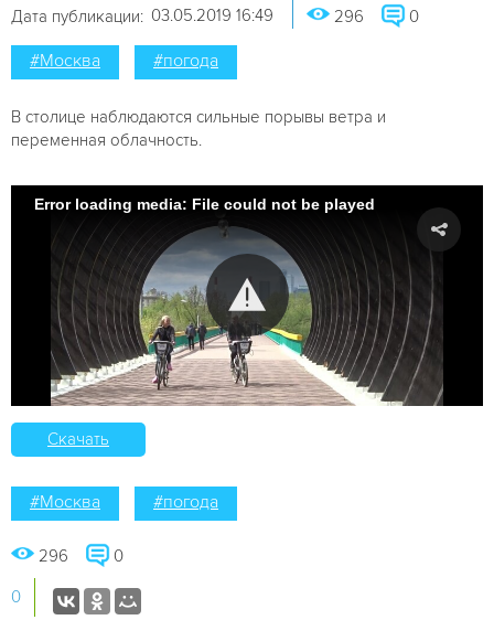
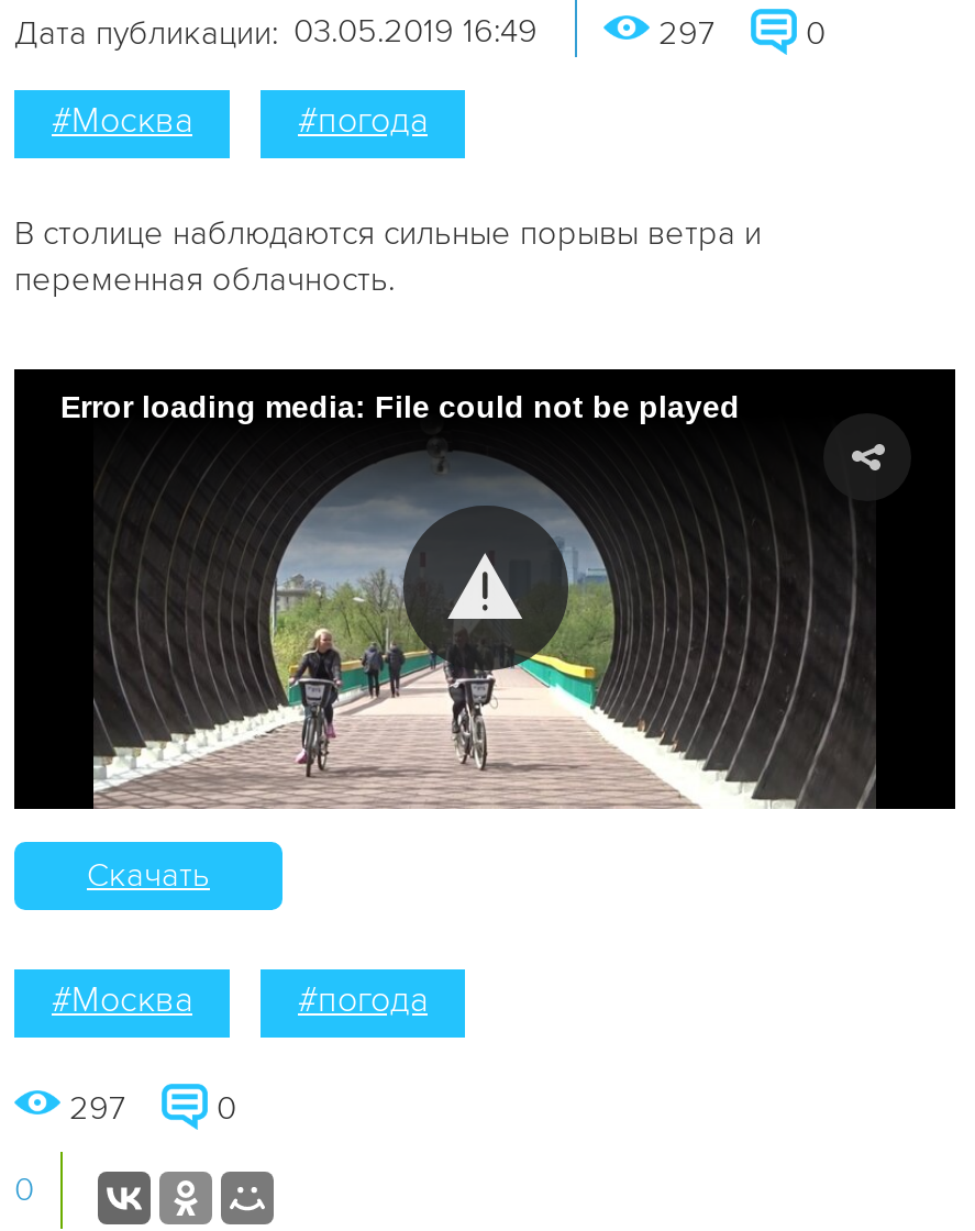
[334,6,364,26] 296 -> [658,12,716,52] 297
[39,546,68,566] 296 -> [69,1087,126,1127] 297

